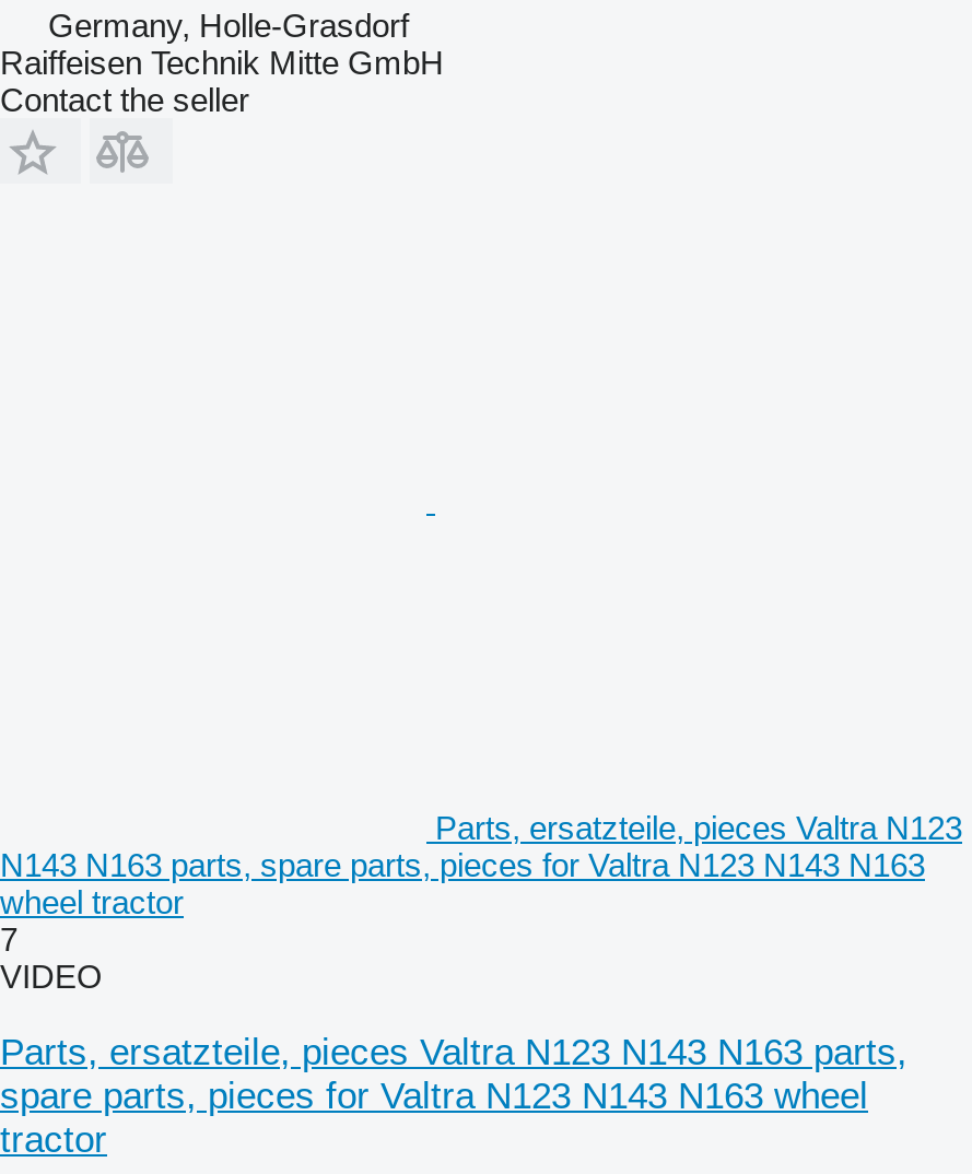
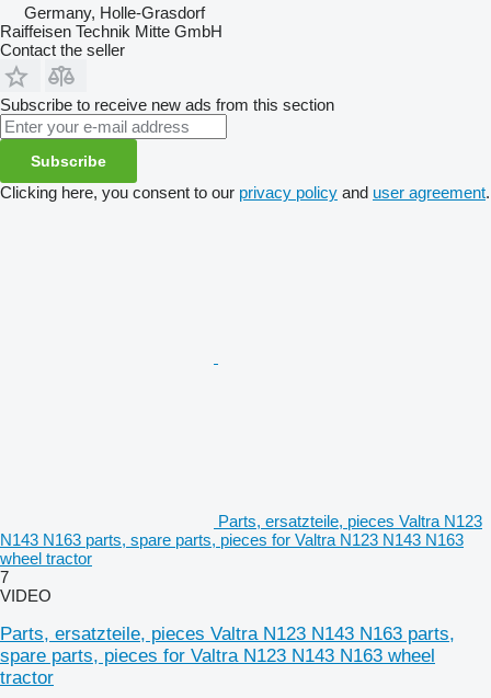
none -> [0,95,490,202] Subscribe to receive new ads from this section | Subscribe | Clicking here, you consent to our privacy policy and user agreement.

